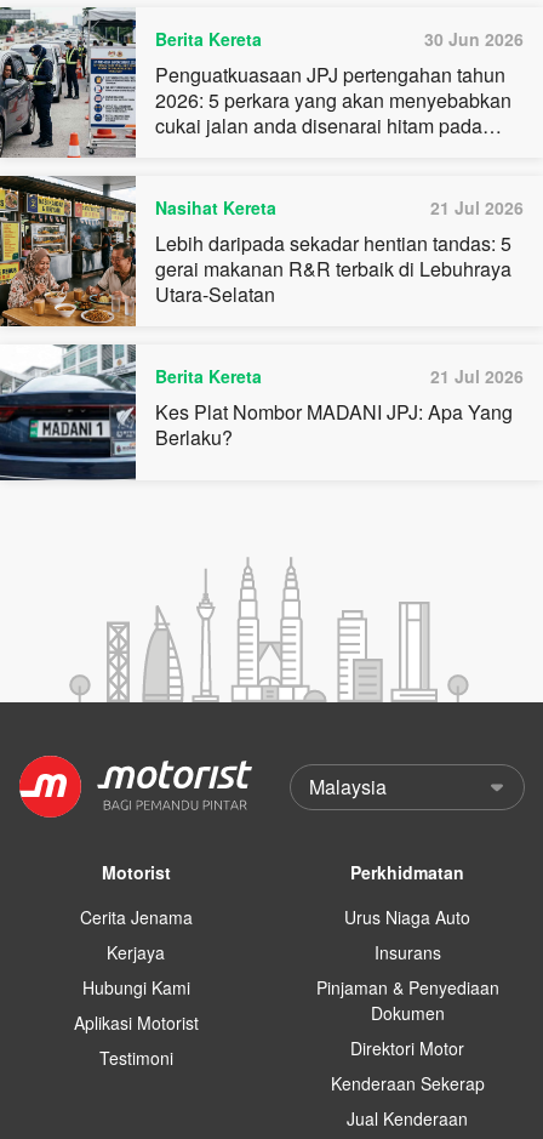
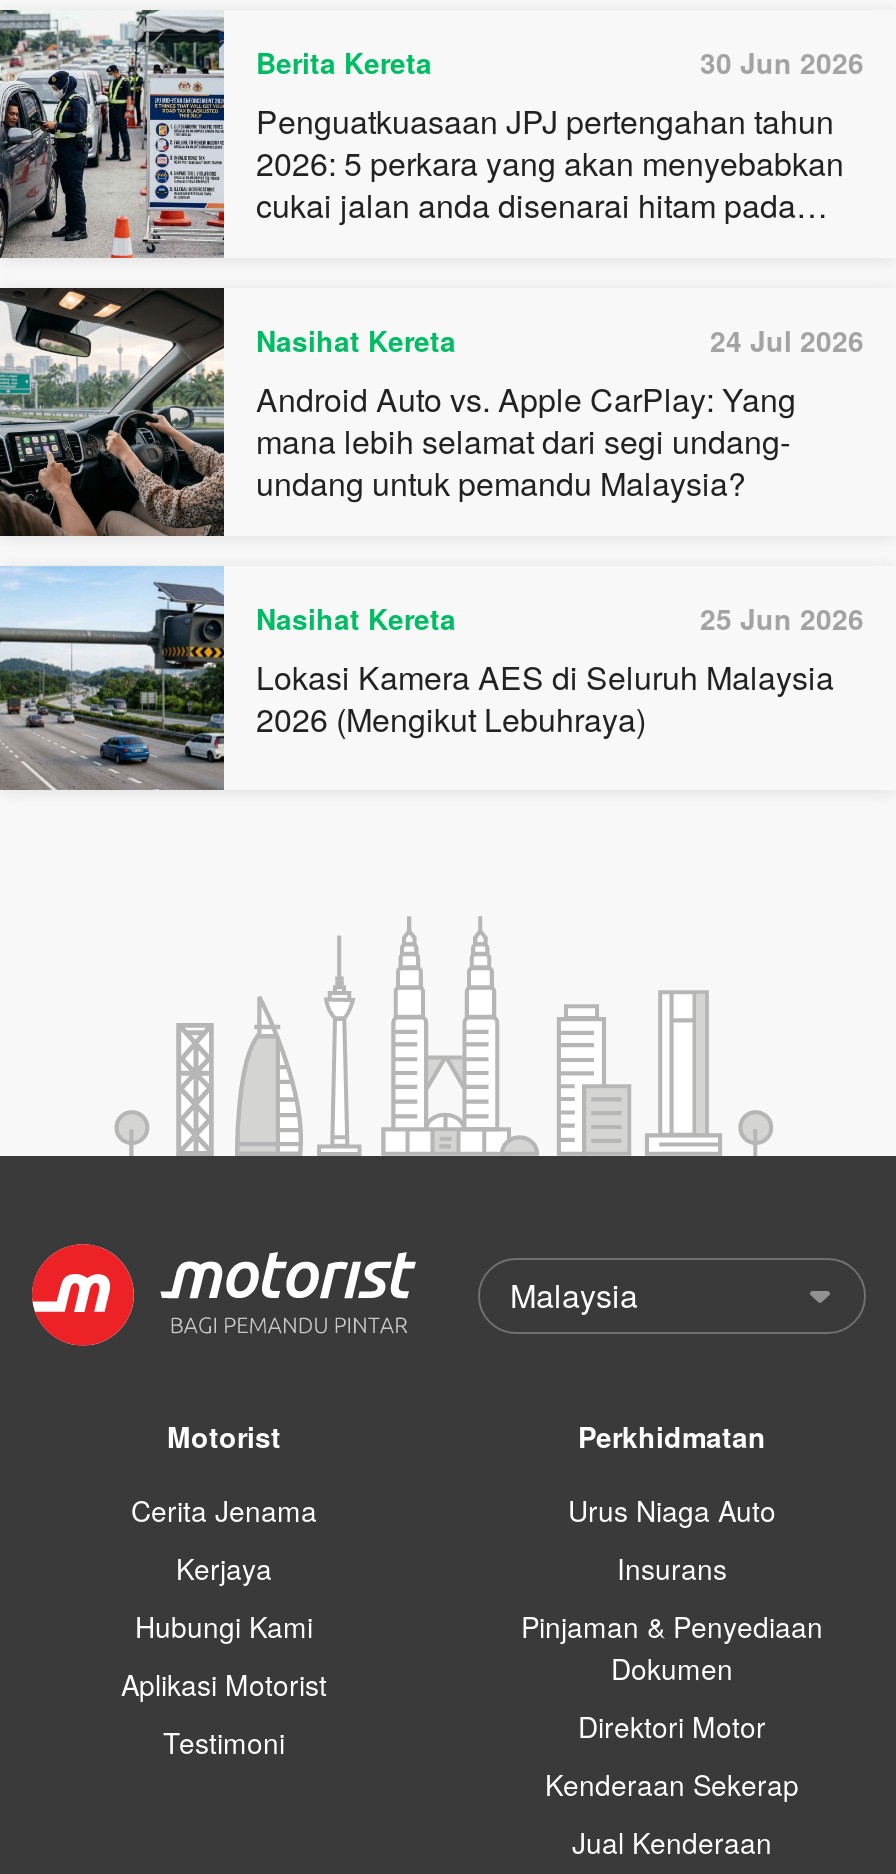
[4,176,524,328] [image] | 21 Jul 2026 | Lebih daripada sekadar hentian tandas: 5 | gerai makanan R&R terbaik di Lebuhraya | Utara-Selatan -> [6,286,864,538] [image] | 24 Jul 2026 | Android Auto vs. Apple CarPlay: Yang | mana lebih selamat dari segi undang- | undang untuk pemandu Malaysia?
[4,343,524,482] [image] | Berita Kereta | 21 Jul 2026 | Kes Plat Nombor MADANI JPJ: Apa Yang | Berlaku? -> [6,566,864,790] [image] | Nasihat Kereta | 25 Jun 2026 | Lokasi Kamera AES di Seluruh Malaysia | 2026 (Mengikut Lebuhraya)

